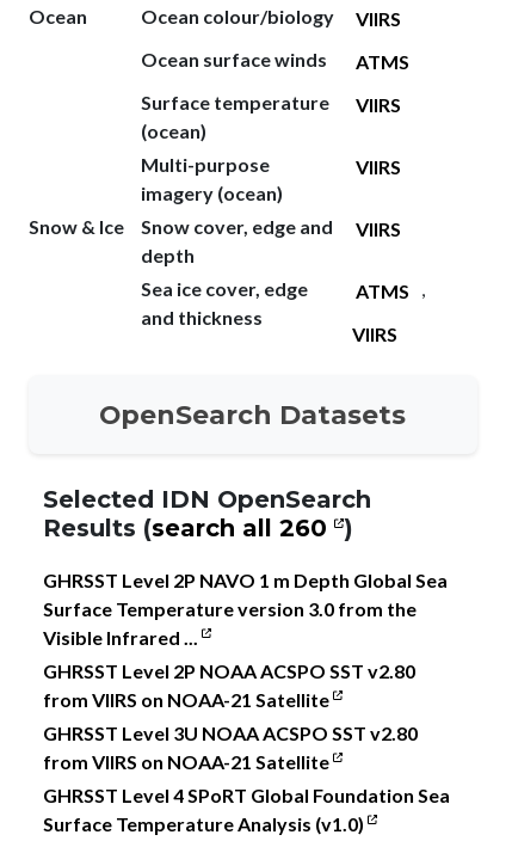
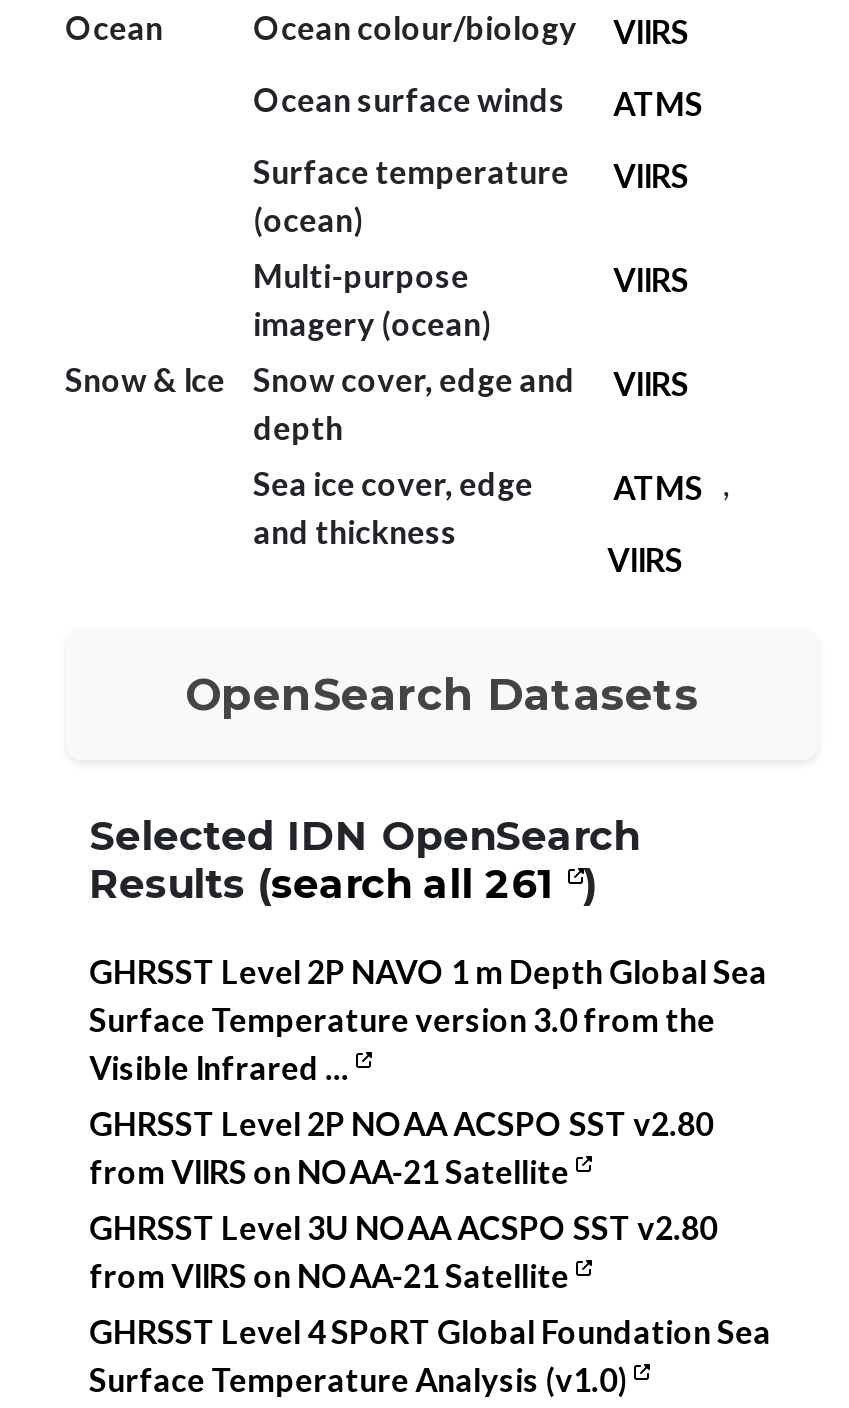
[42,514,353,543] Results (search all 260 ) -> [89,861,599,909] Results (search all 261 )

